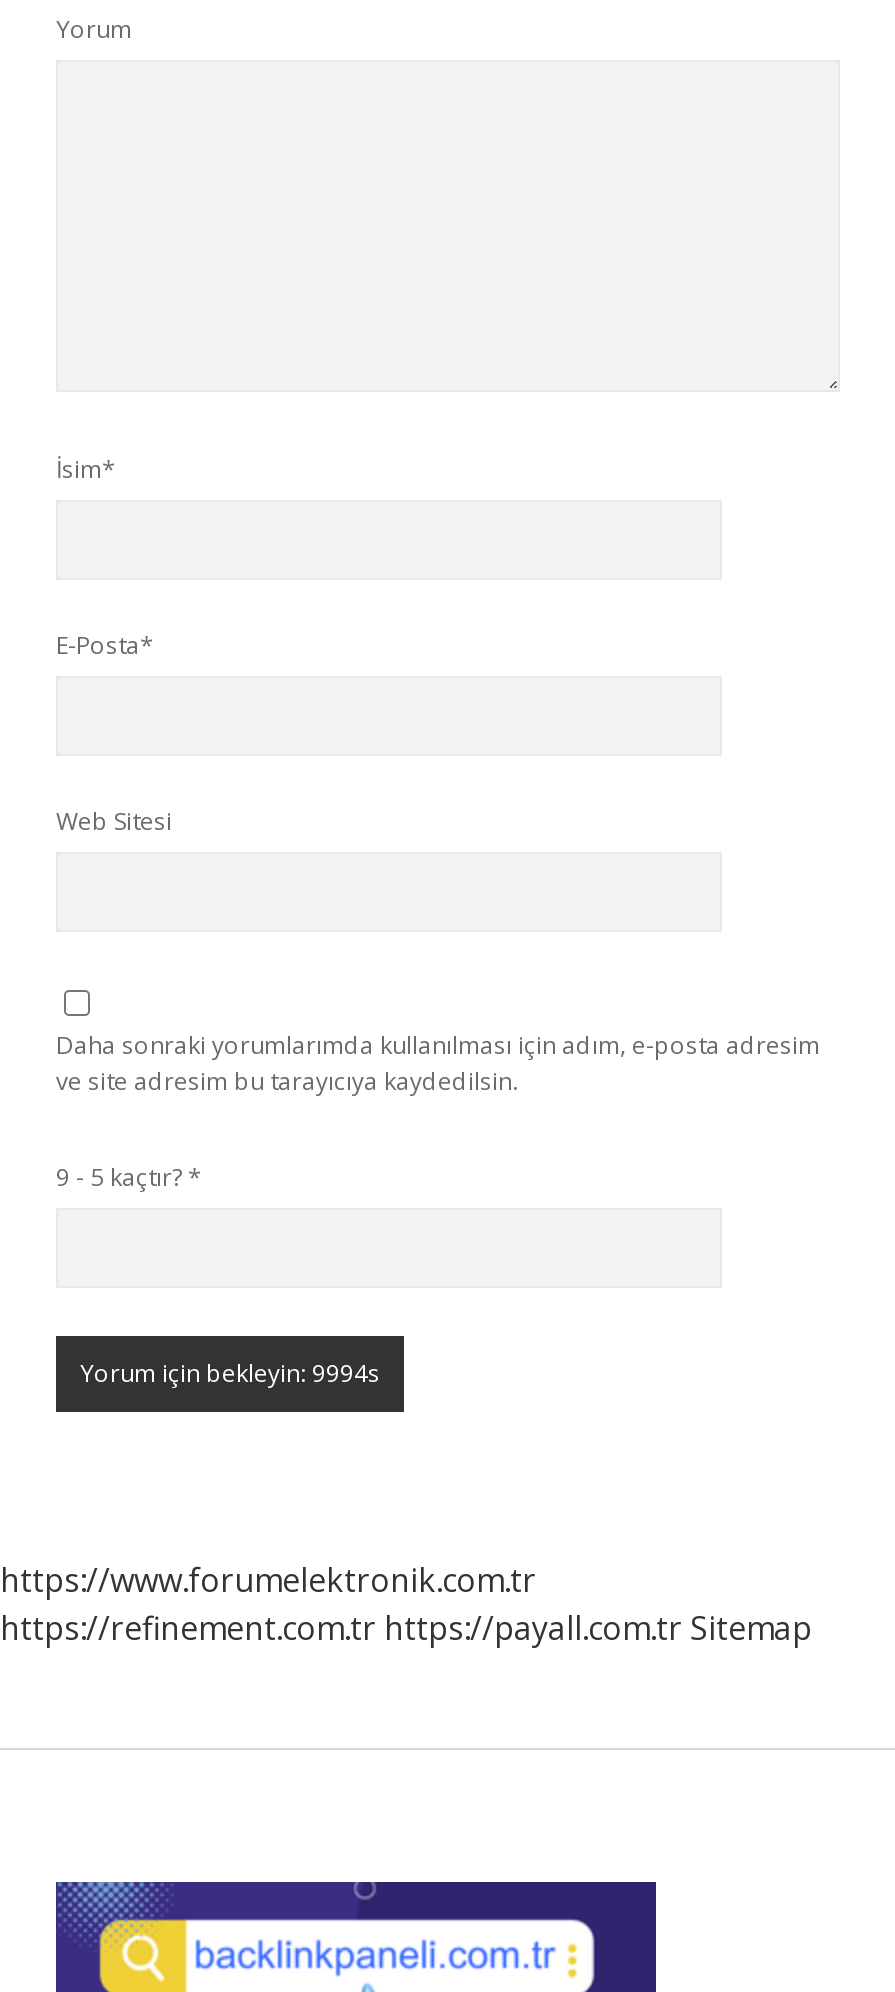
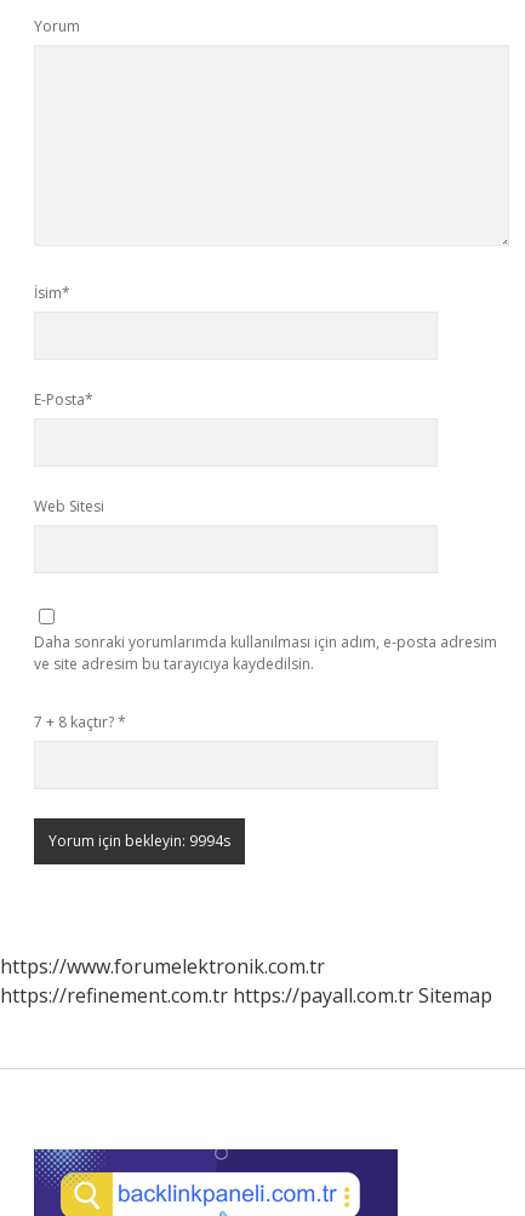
[56,1160,202,1194] 9 - 5 kaçtır? * -> [34,712,126,732] 7 + 8 kaçtır? *

